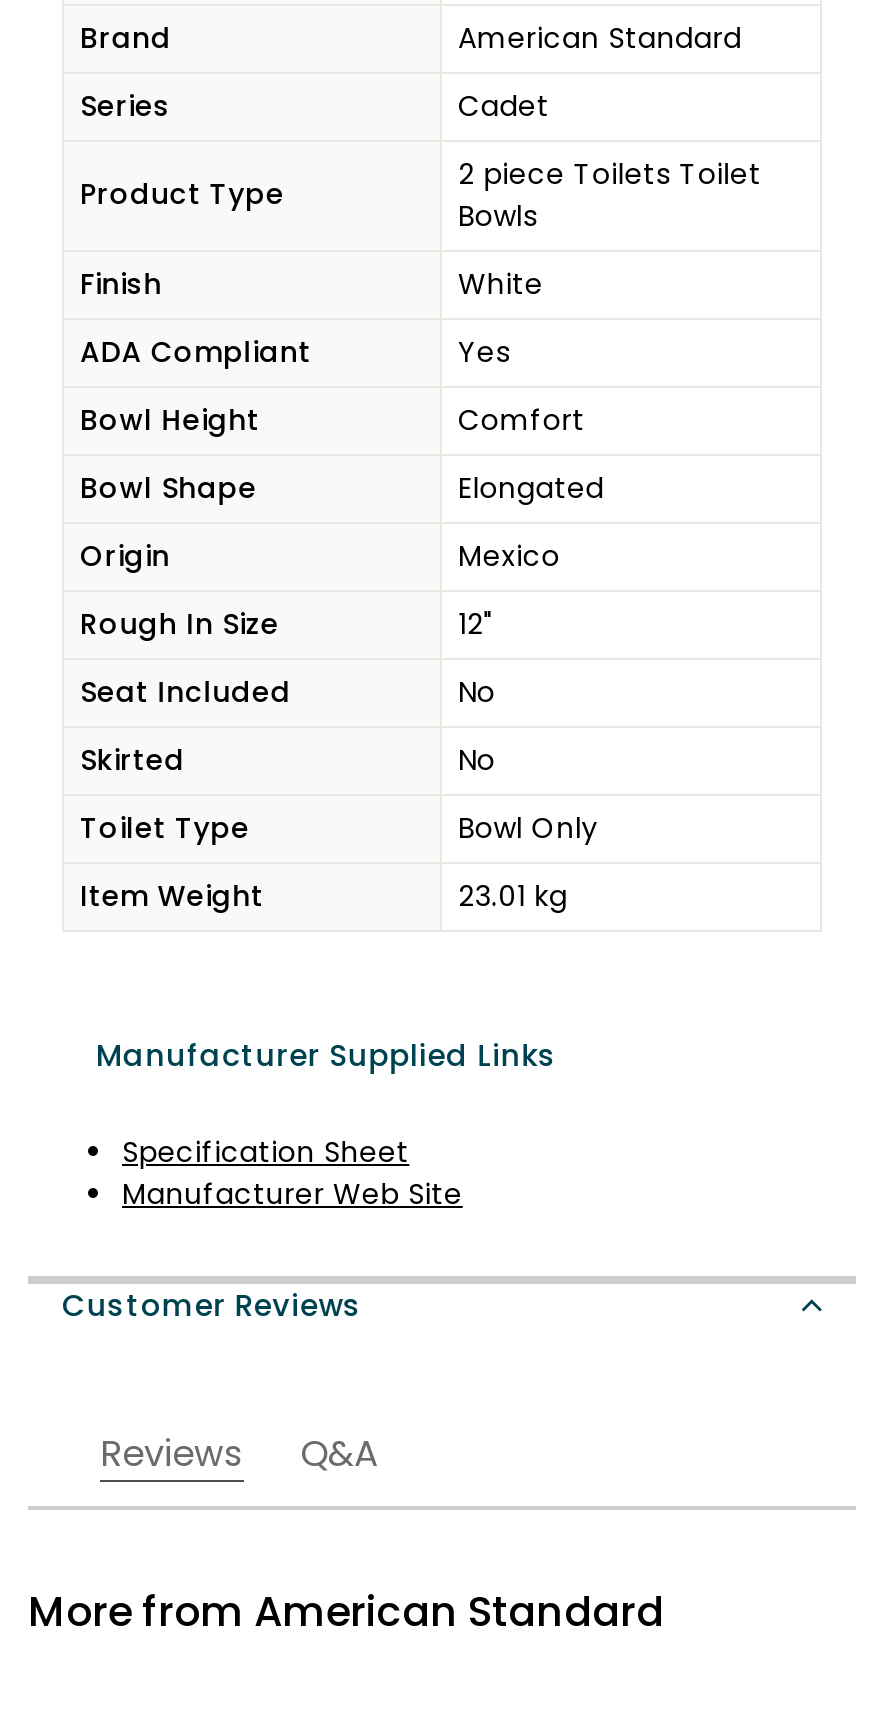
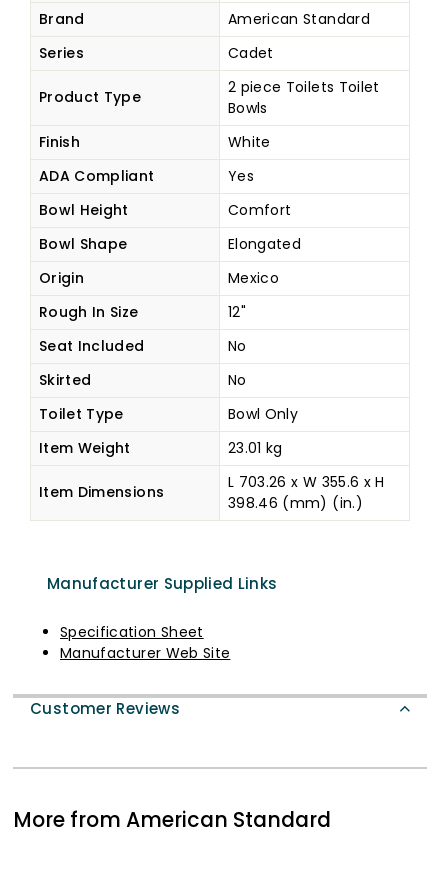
none -> [39,472,385,513] Item Dimensions | L 703.26 x W 355.6 x H | 398.46 (mm) (in.)
moved [62,1034,557,1326] -> [30,573,277,719]: Manufacturer Supplied Links | Specification Sheet | Manufacturer Web Site | Customer Reviews
[100,1428,378,1478] Reviews | Q&A -> none

